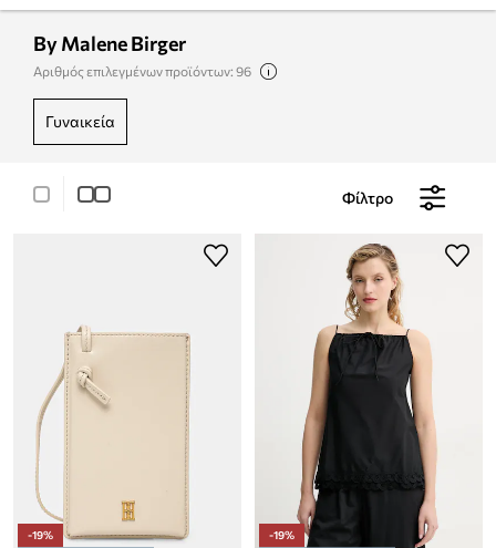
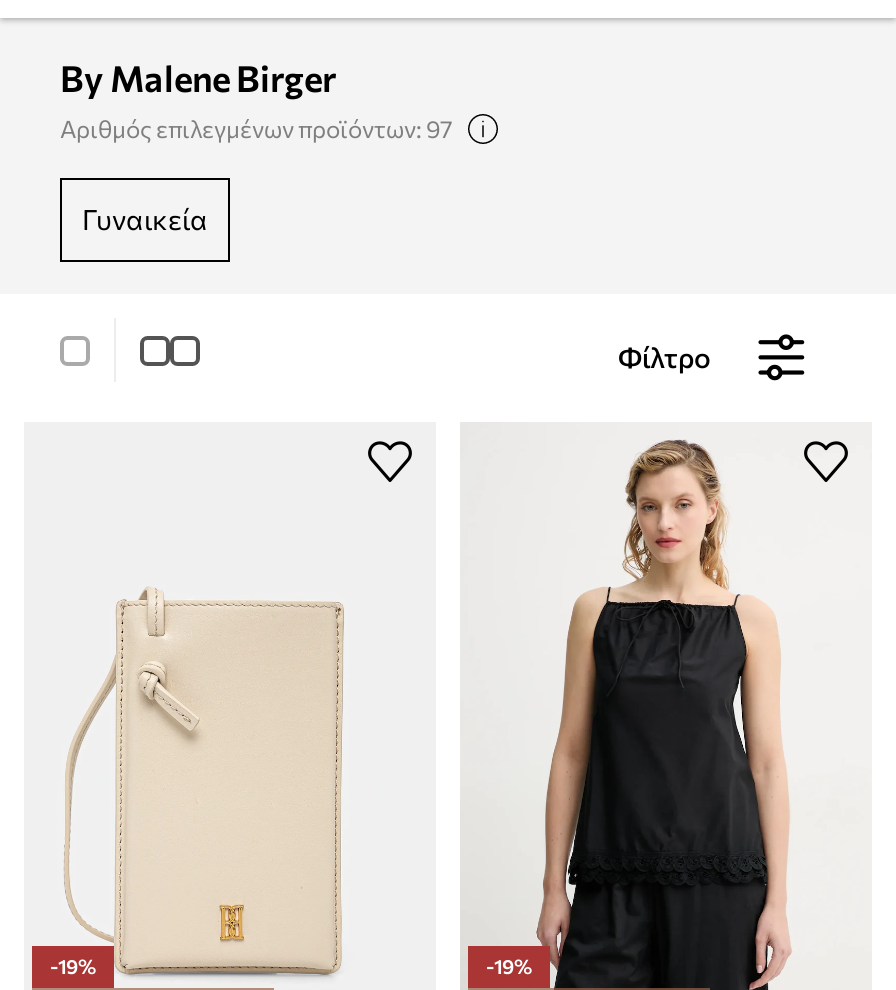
[33,63,251,79] Αριθμός επιλεγμένων προϊόντων: 96 -> [60,114,452,142] Αριθμός επιλεγμένων προϊόντων: 97

